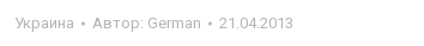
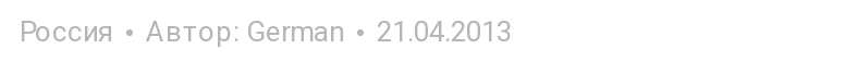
[14,14,74,32] Украина -> [20,15,113,48] Россия

